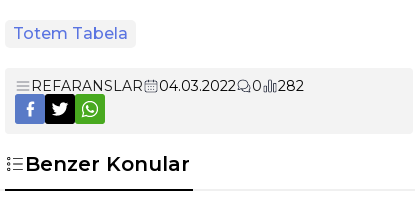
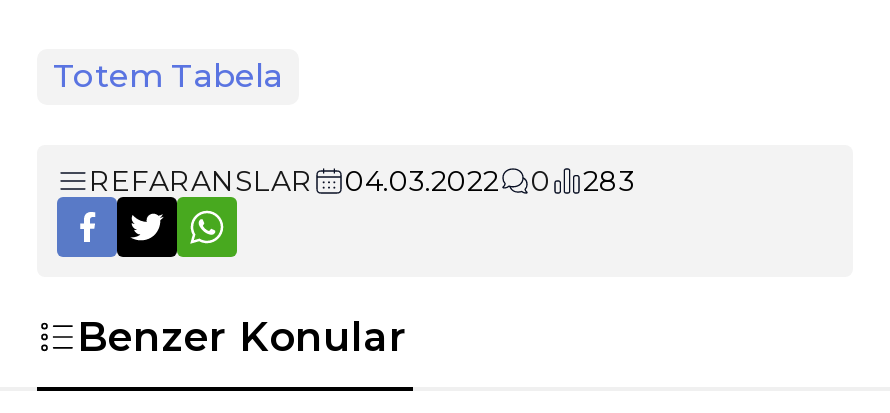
[278,77,304,95] 282 -> [583,163,635,199] 283

